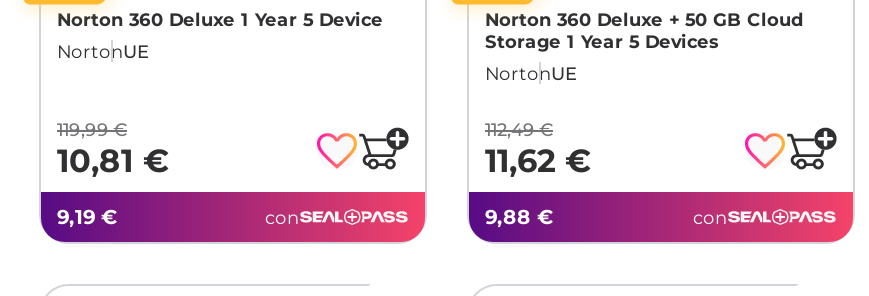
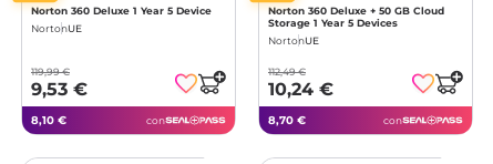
[57,142,169,180] 10,81 € -> [31,79,88,100] 9,53 €
[485,142,591,180] 11,62 € -> [268,79,333,100] 10,24 €
[57,204,117,230] 9,19 € -> [31,113,66,127] 8,10 €
[485,204,553,230] 9,88 € -> [268,113,306,127] 8,70 €

